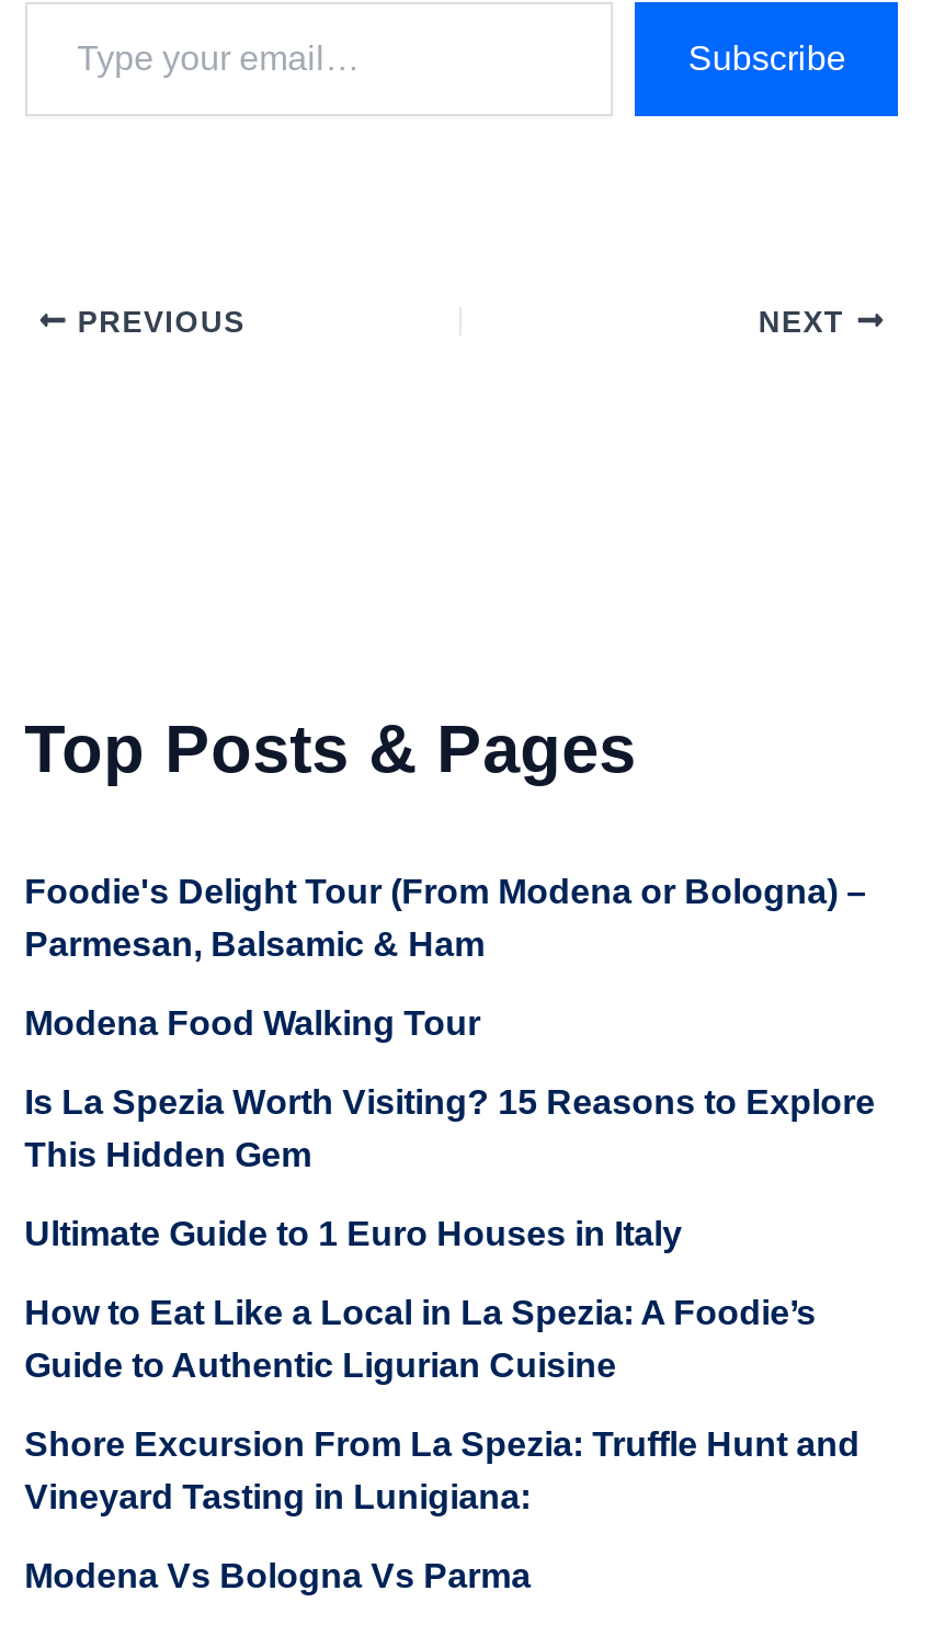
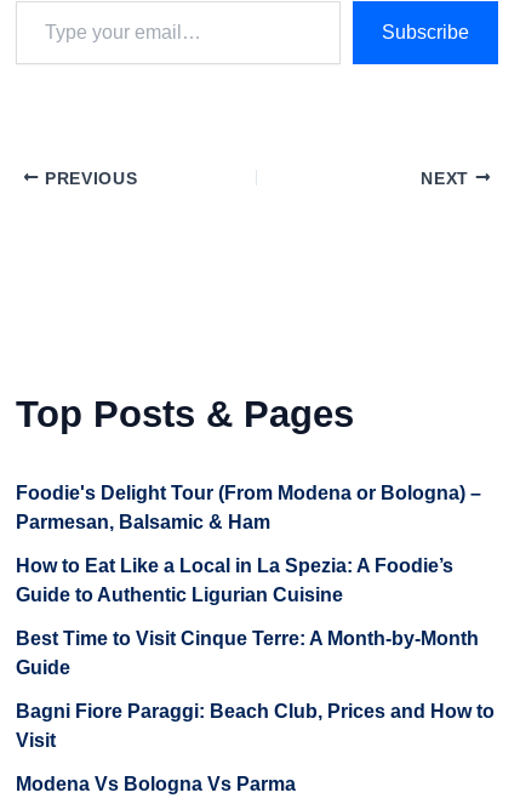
[24,1004,875,1252] Modena Food Walking Tour | Is La Spezia Worth Visiting? 15 Reasons to Explore | This Hidden Gem | Ultimate Guide to 1 Euro Houses in Italy -> none
moved [24,1293,816,1383] -> [15,555,453,605]: How to Eat Like a Local in La Spezia: A Foodie’s | Guide to Authentic Ligurian Cuisine
[24,1425,860,1515] Shore Excursion From La Spezia: Truffle Hunt and | Vineyard Tasting in Lunigiana: -> [15,628,494,750] Best Time to Visit Cinque Terre: A Month-by-Month | Guide | Bagni Fiore Paraggi: Beach Club, Prices and How to | Visit

